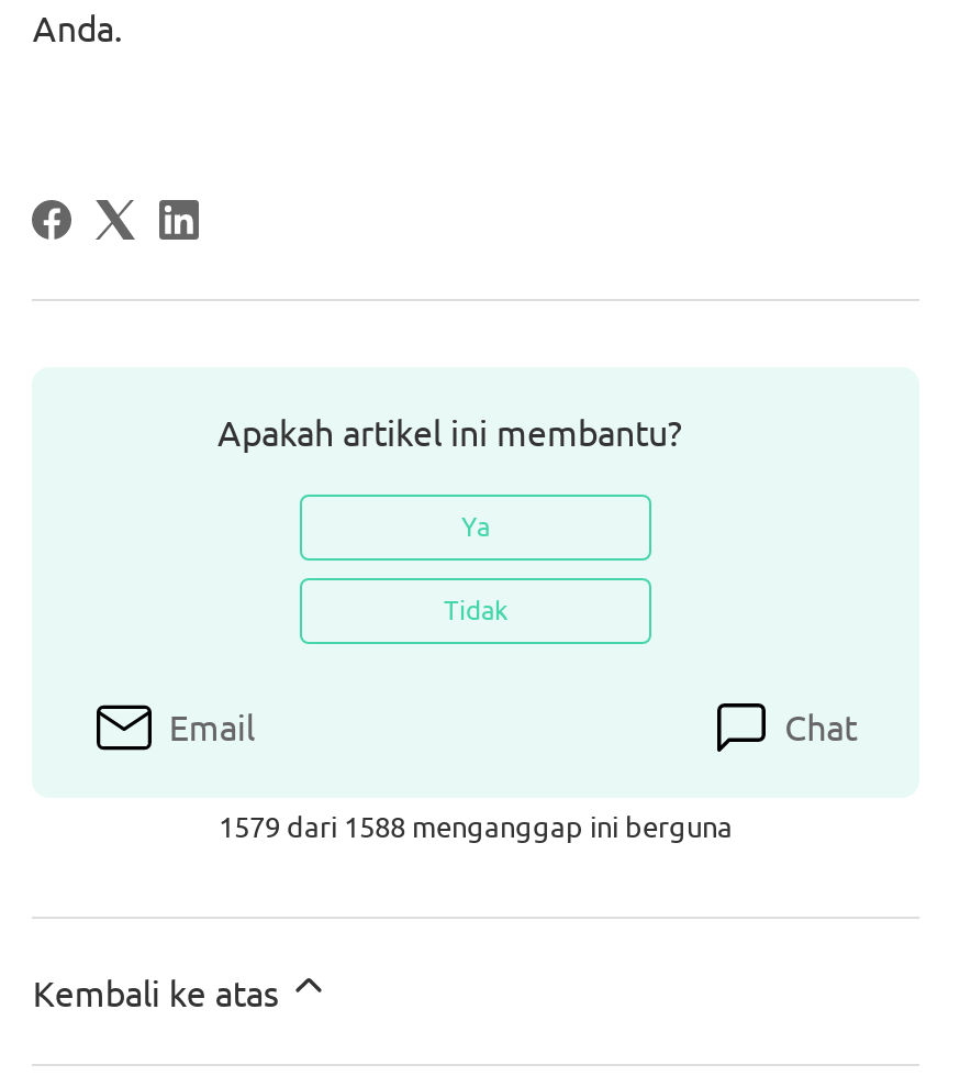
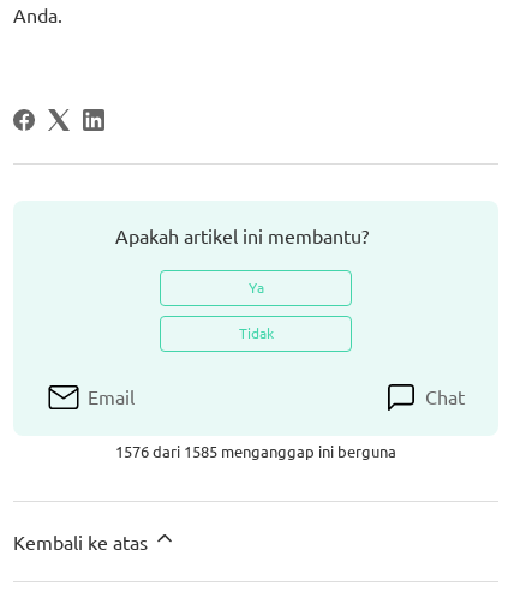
[219,812,733,843] 1579 dari 1588 menganggap ini berguna -> [115,443,396,460] 1576 dari 1585 menganggap ini berguna

